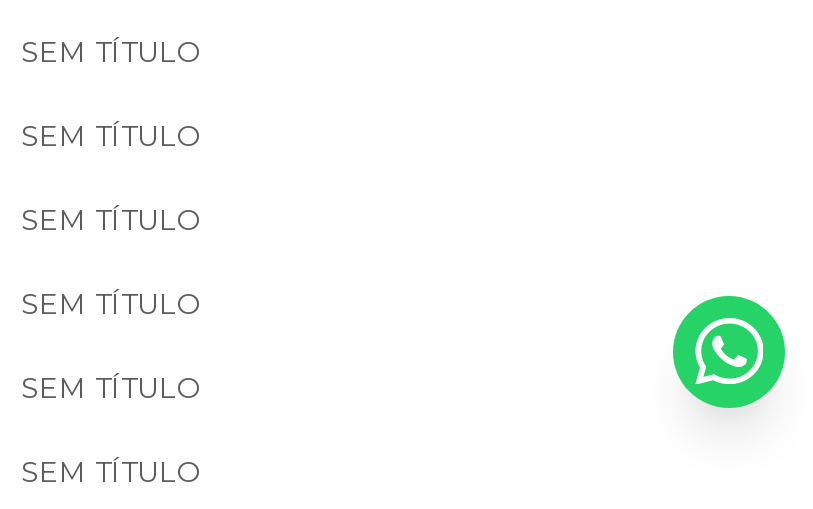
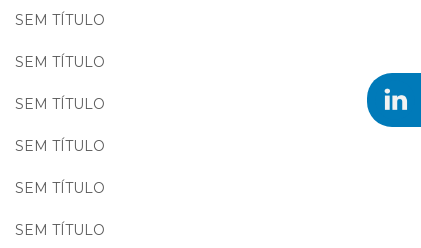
none -> [366,72,418,128] [image]
[671,294,787,418] [image] -> none

